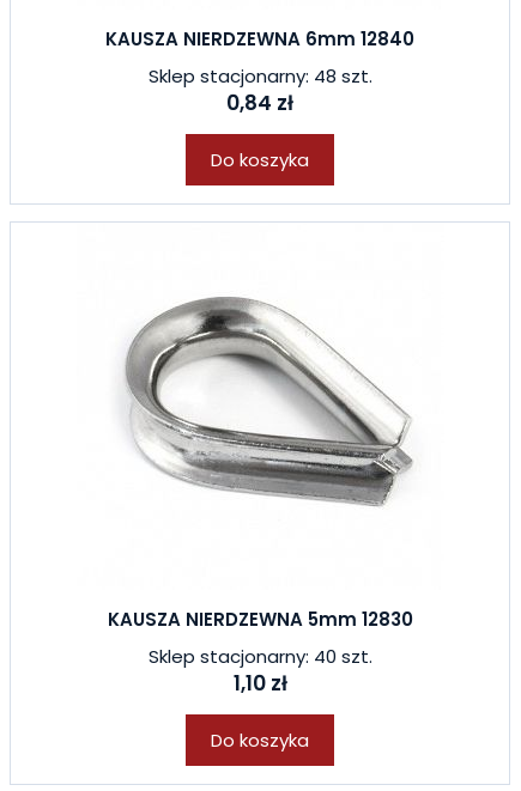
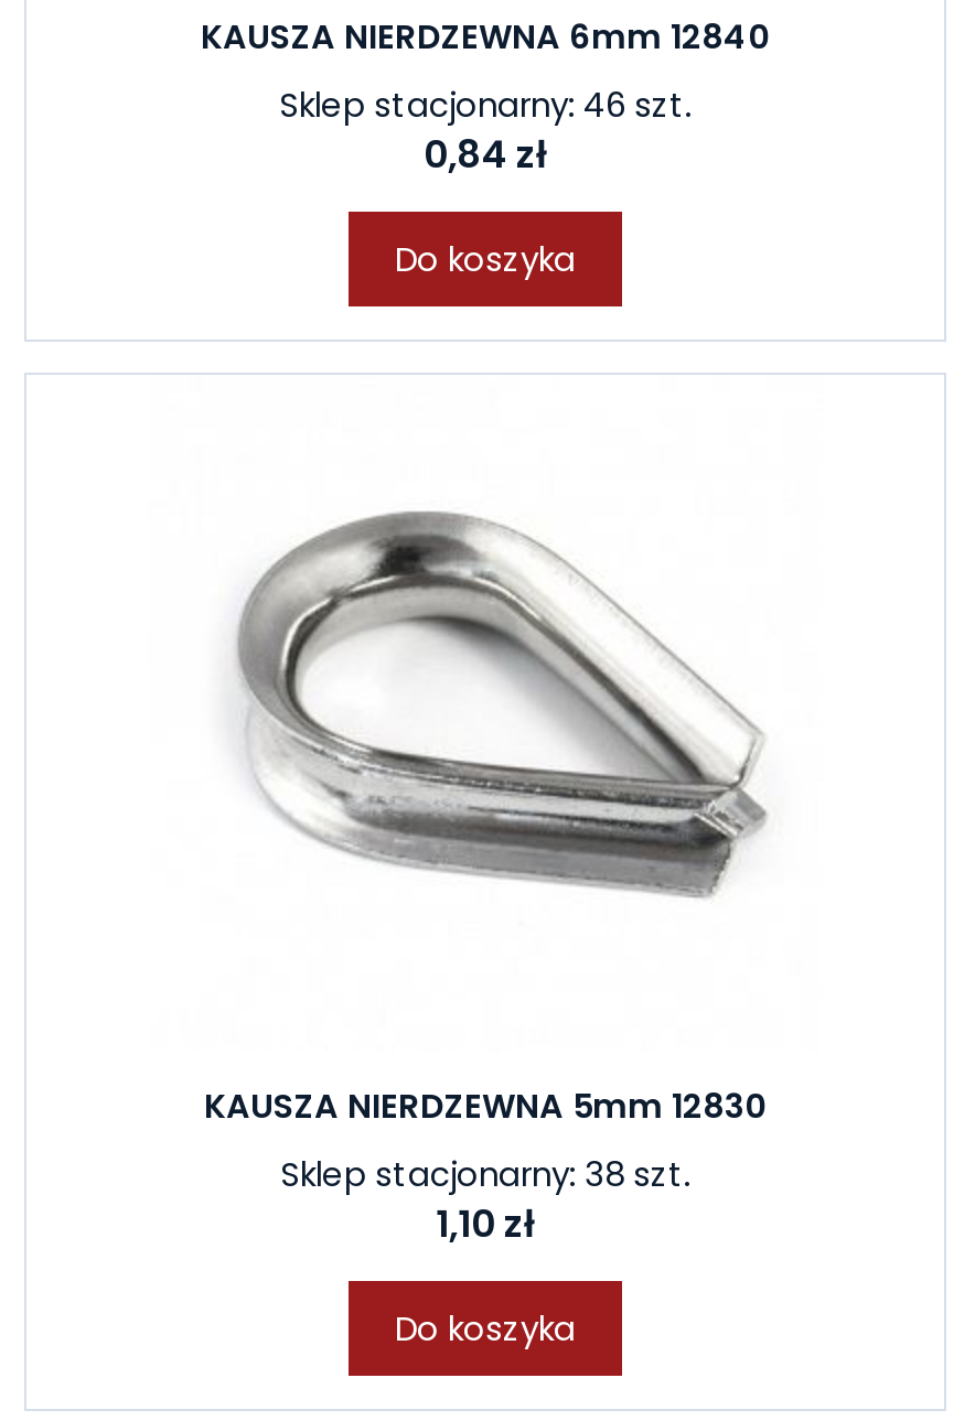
[148,63,372,89] Sklep stacjonarny: 48 szt. -> [279,82,692,128] Sklep stacjonarny: 46 szt.
[148,644,372,669] Sklep stacjonarny: 40 szt. -> [280,1151,690,1197] Sklep stacjonarny: 38 szt.

